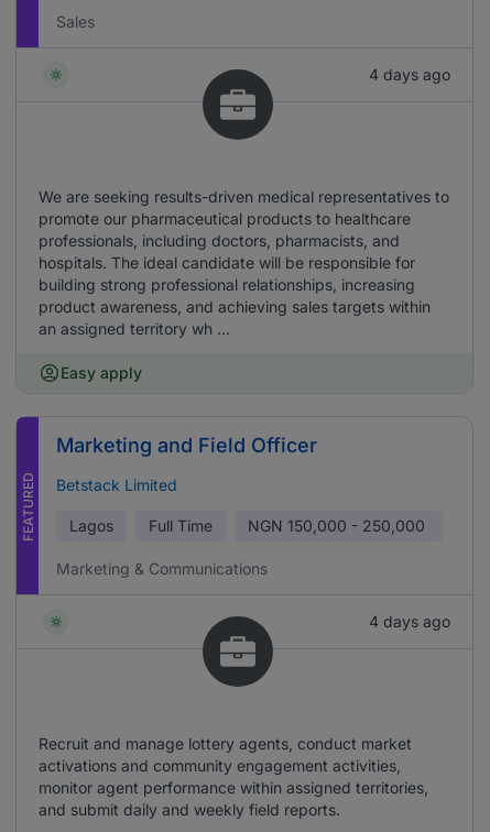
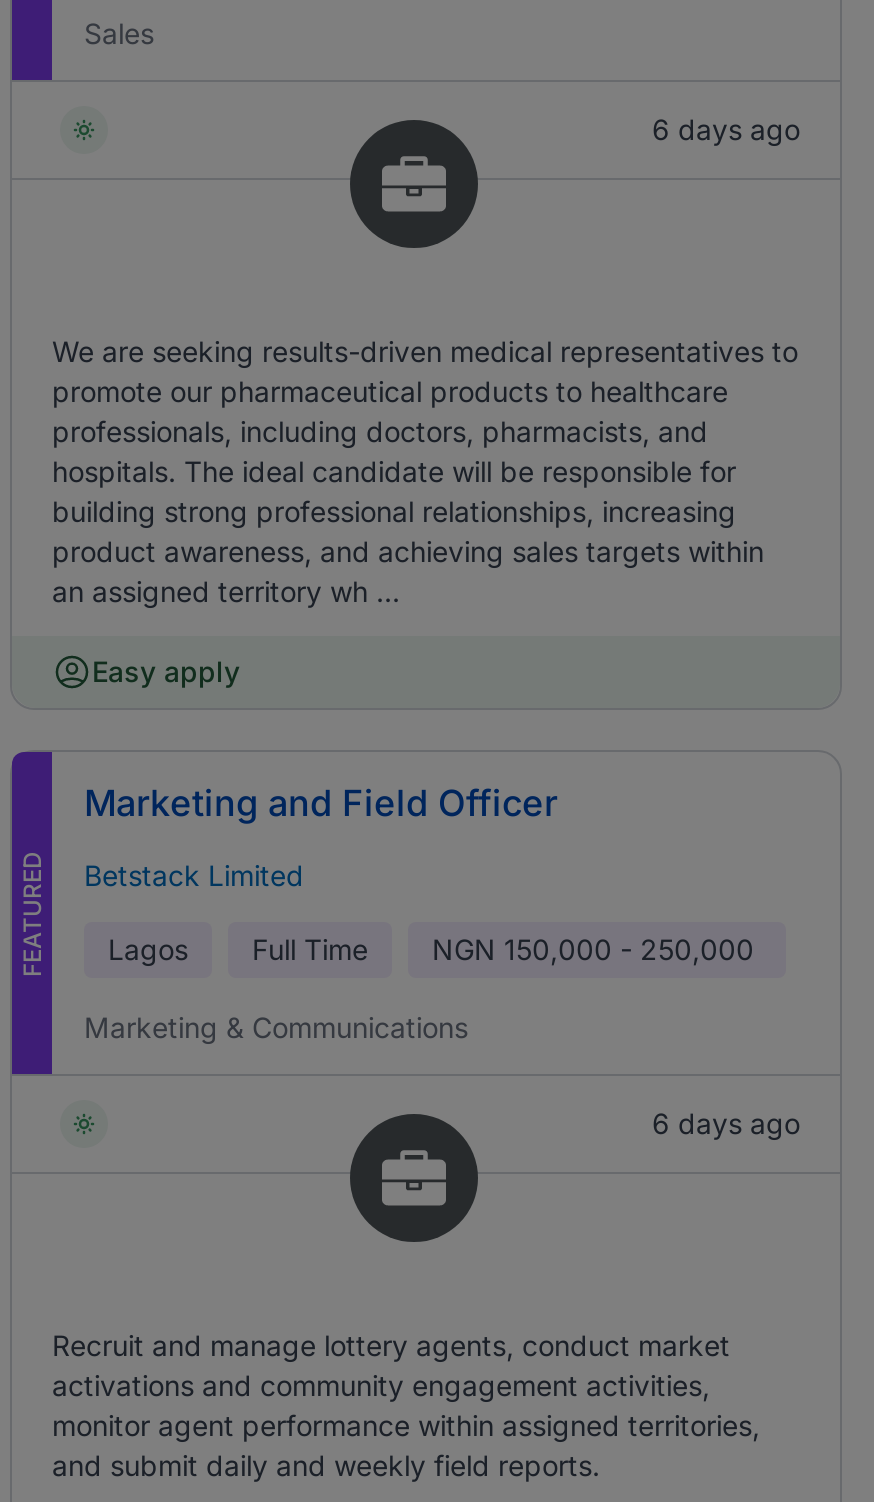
[369,65,450,84] 4 days ago -> [652,112,800,146] 6 days ago
[369,612,450,631] 4 days ago -> [652,1106,800,1140] 6 days ago

